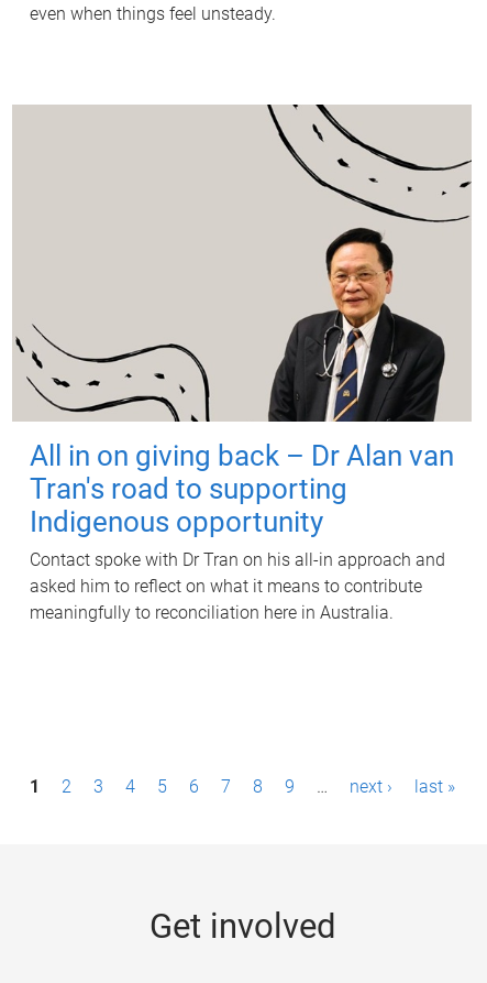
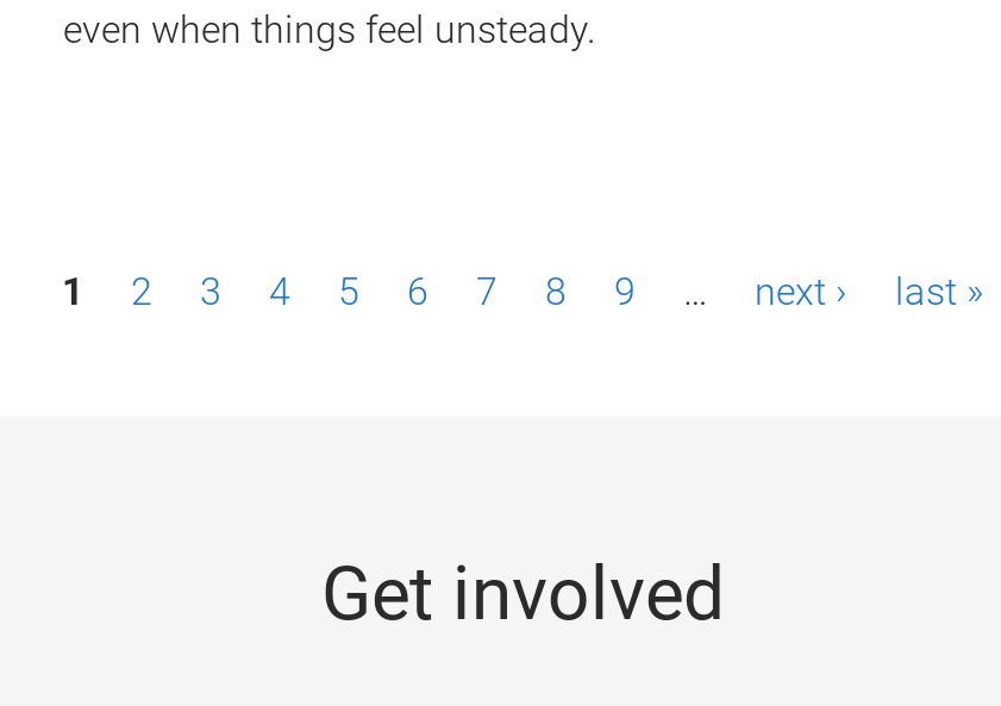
[12,103,473,623] [image] | All in on giving back – Dr Alan van | Tran's road to supporting | Indigenous opportunity | Contact spoke with Dr Tran on his all-in approach and | asked him to reflect on what it means to contribute | meaningfully to reconciliation here in Australia. -> none

